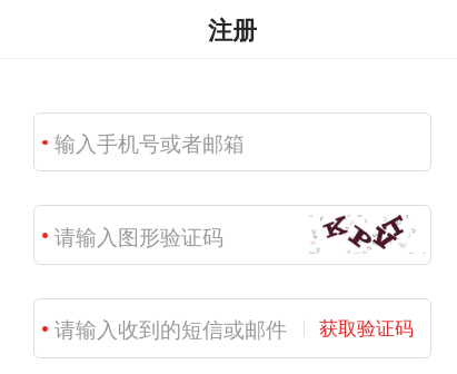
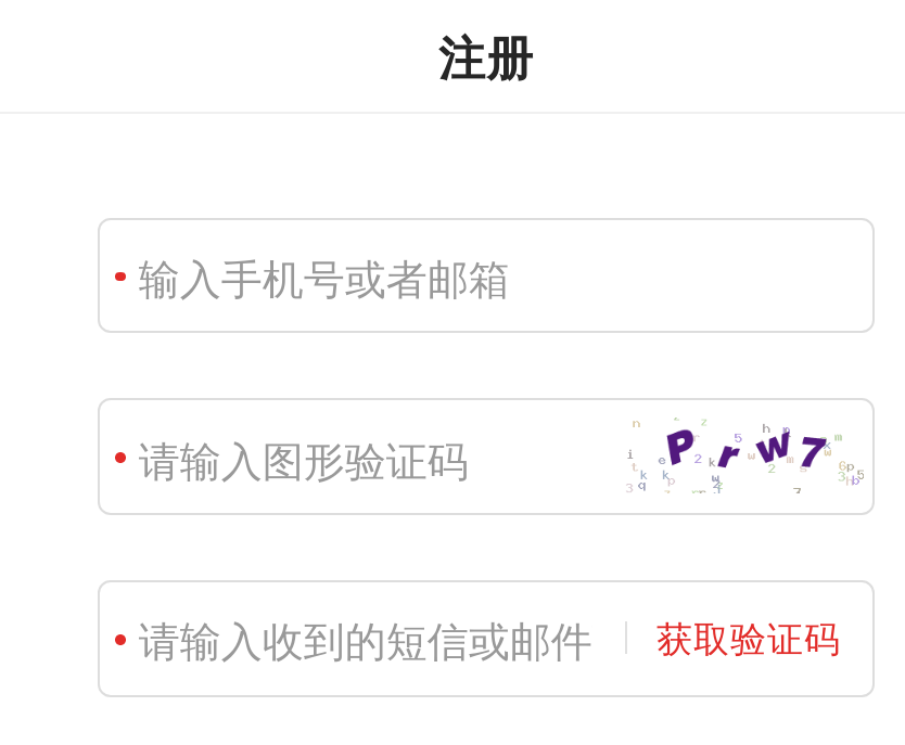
[306,214,425,254] [image] -> [627,418,866,496] [image]

